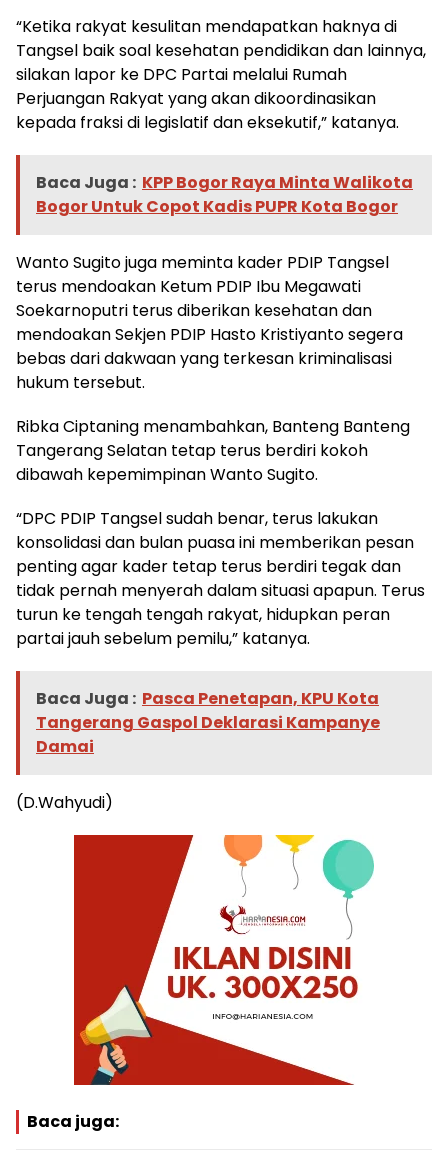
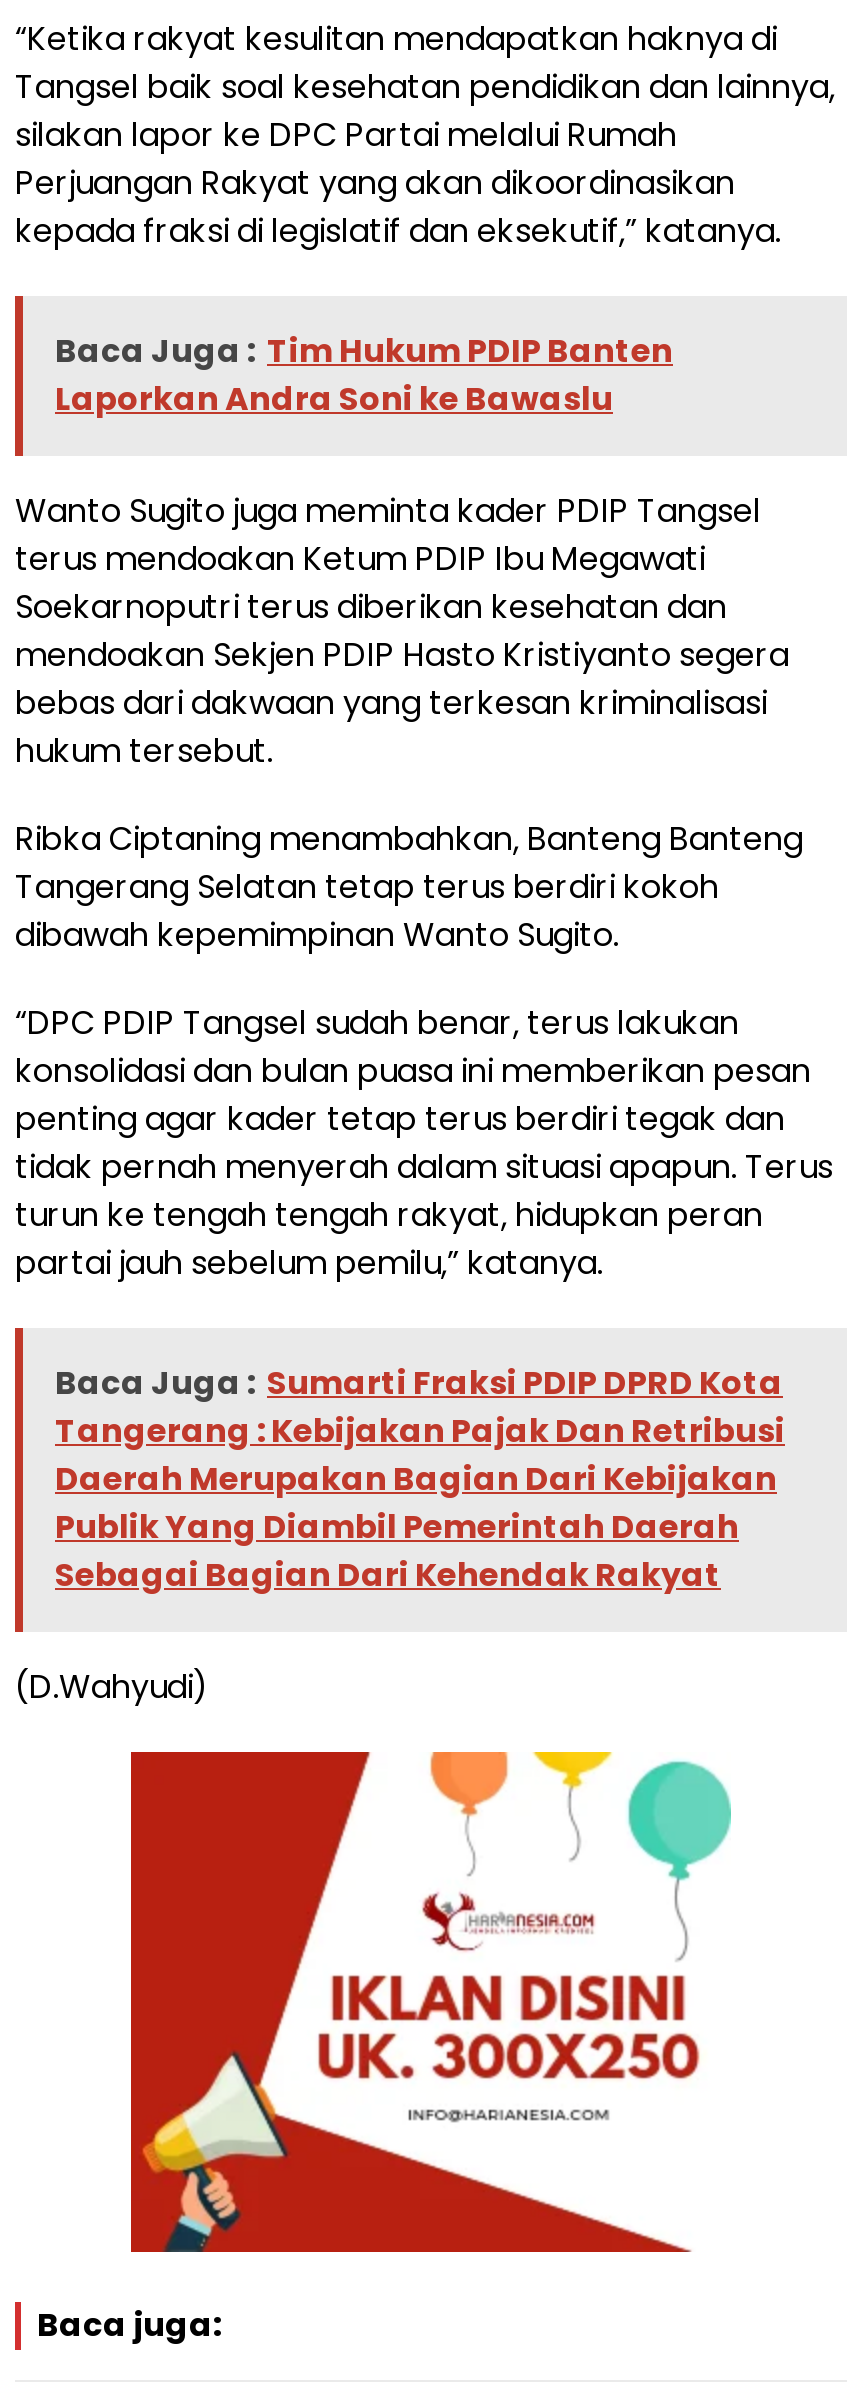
[36,171,413,218] Baca Juga : KPP Bogor Raya Minta Walikota | Bogor Untuk Copot Kadis PUPR Kota Bogor -> [55,328,673,422] Baca Juga : Tim Hukum PDIP Banten | Laporkan Andra Soni ke Bawaslu
[36,687,380,758] Baca Juga : Pasca Penetapan, KPU Kota | Tangerang Gaspol Deklarasi Kampanye | Damai -> [55,1360,785,1598] Baca Juga : Sumarti Fraksi PDIP DPRD Kota | Tangerang : Kebijakan Pajak Dan Retribusi | Daerah Merupakan Bagian Dari Kebijakan | Publik Yang Diambil Pemerintah Daerah | Sebagai Bagian Dari Kehendak Rakyat

